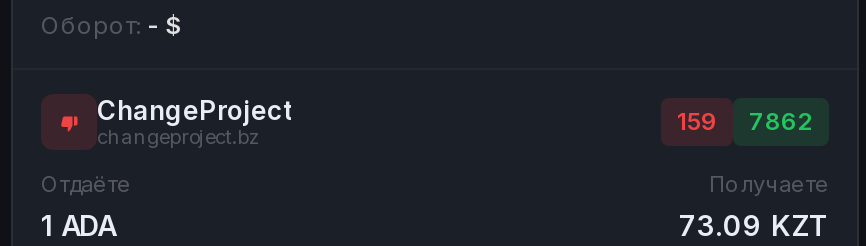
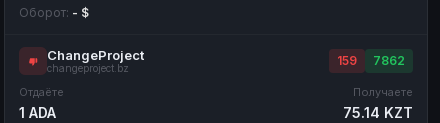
[679,207,829,241] 73.09 KZT -> [343,103,413,120] 75.14 KZT

